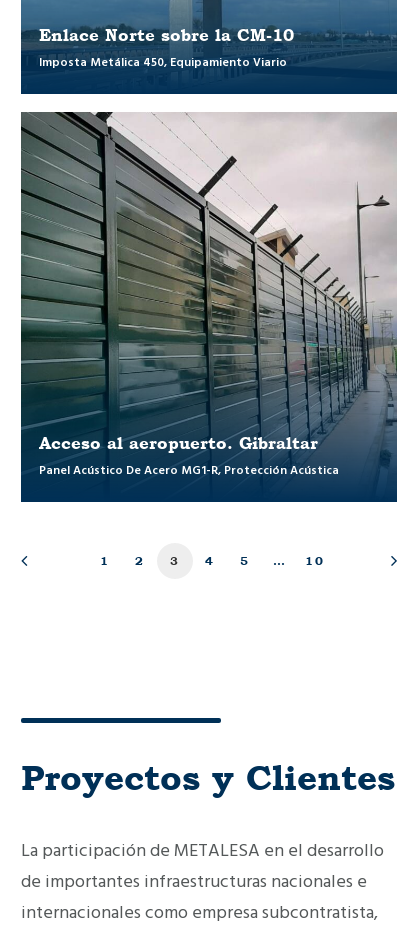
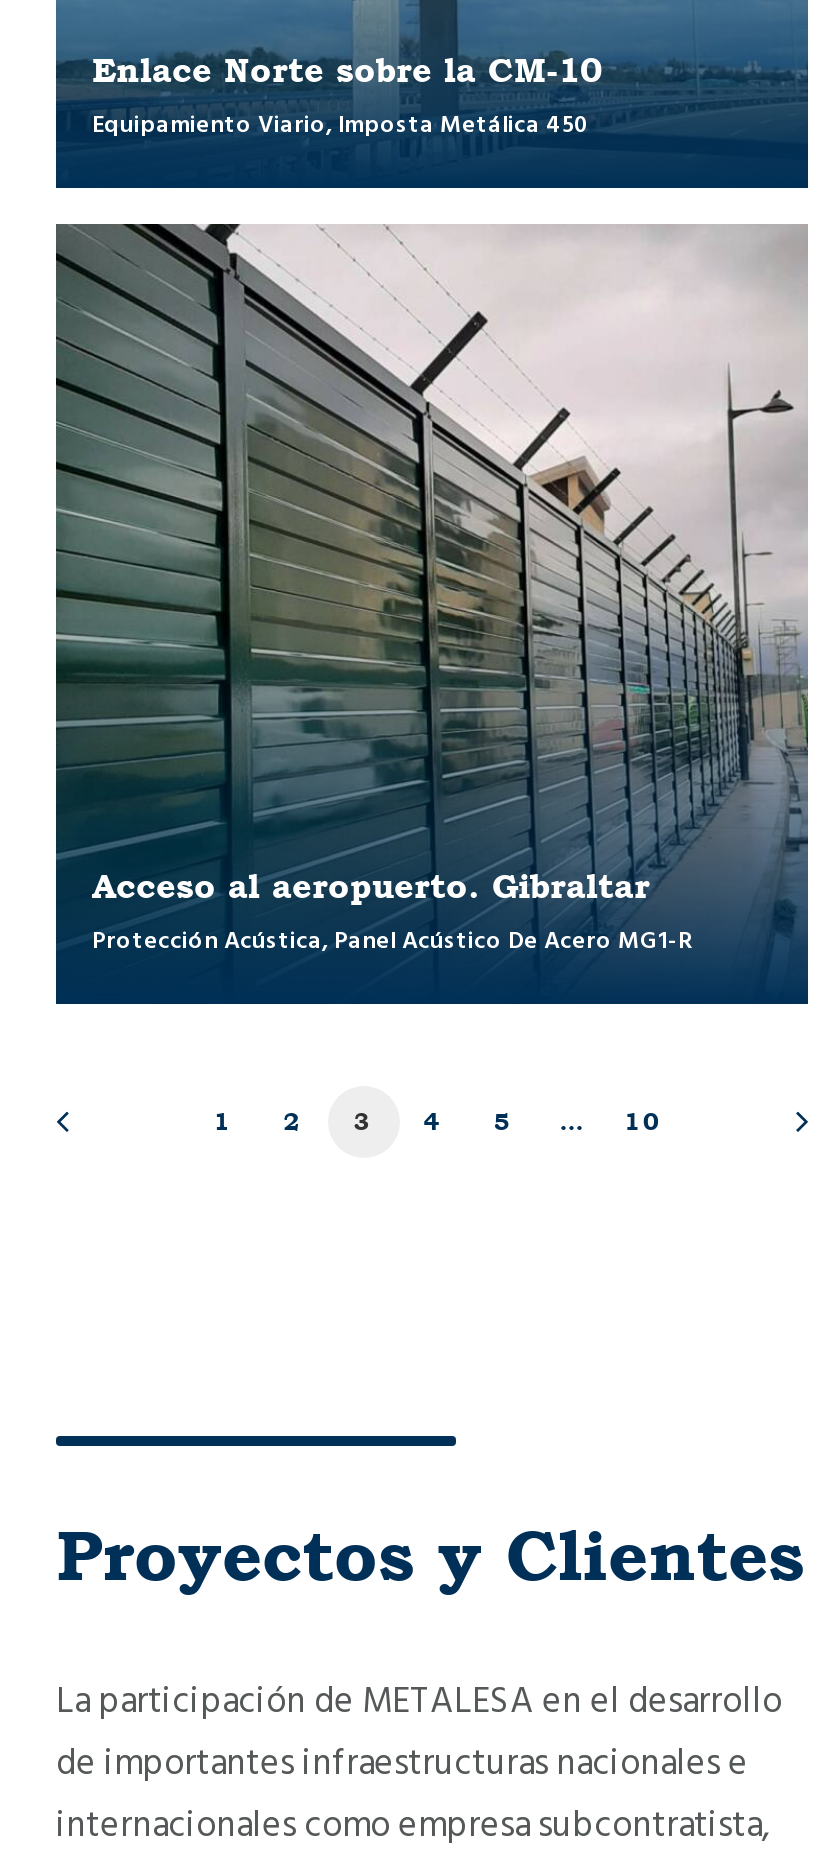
[39,54,287,71] Imposta Metálica 450, Equipamiento Viario -> [92,108,588,142] Equipamiento Viario, Imposta Metálica 450
[39,462,339,479] Panel Acústico De Acero MG1-R, Protección Acústica -> [92,924,692,958] Protección Acústica, Panel Acústico De Acero MG1-R

